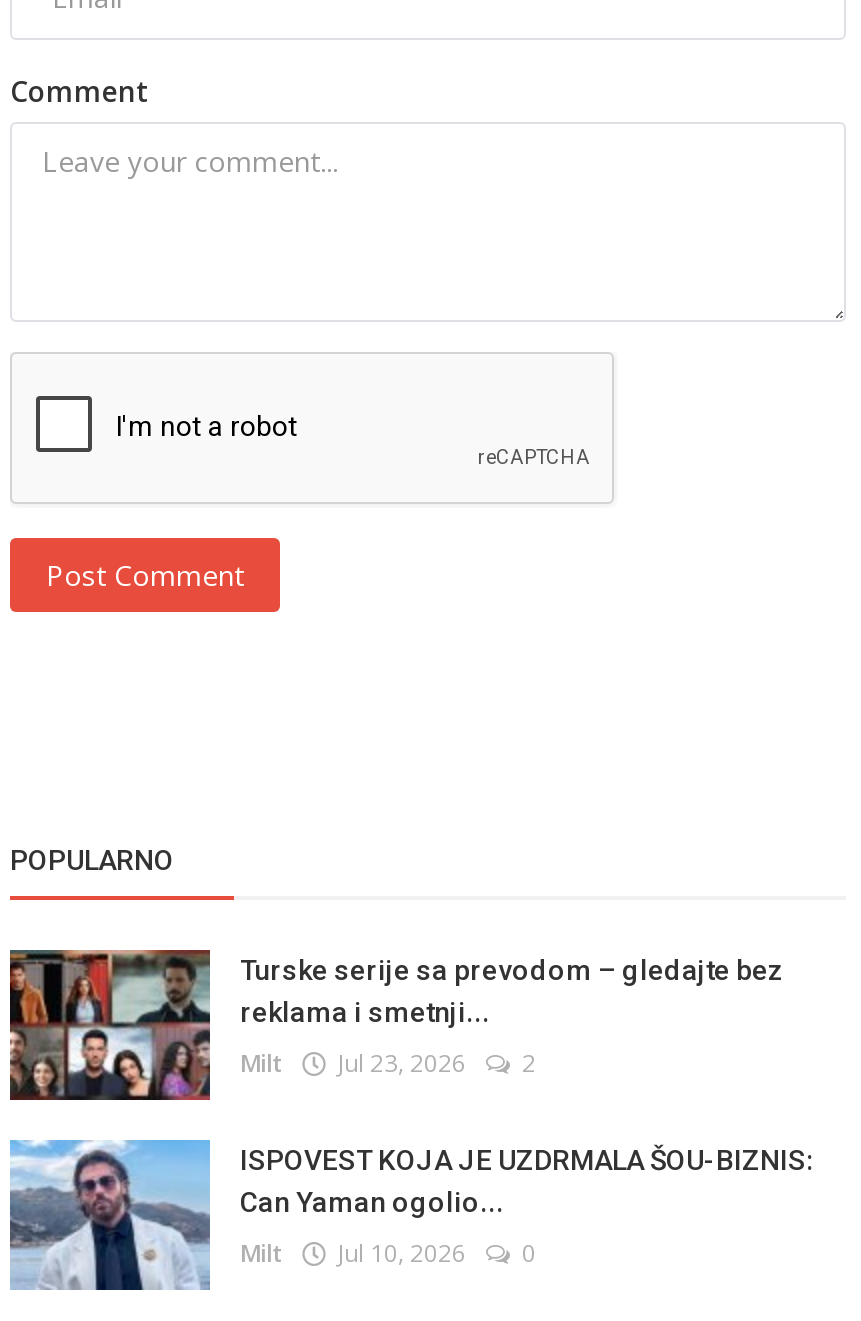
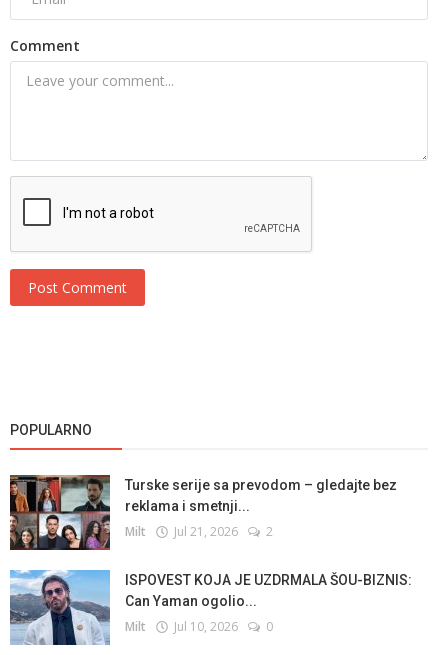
[240,1046,536,1080] Milt Jul 23, 2026 2 -> [125,523,273,540] Milt Jul 21, 2026 2

